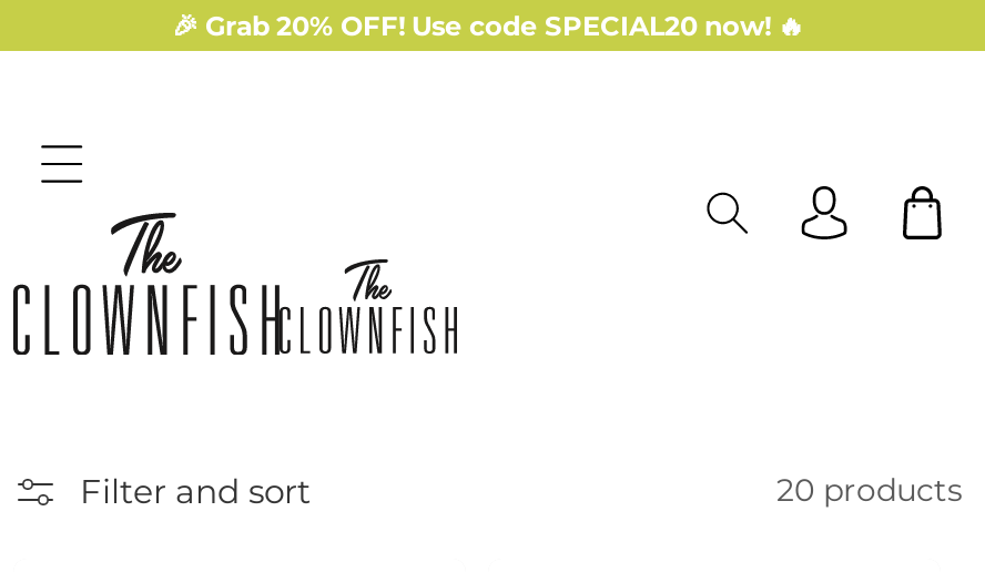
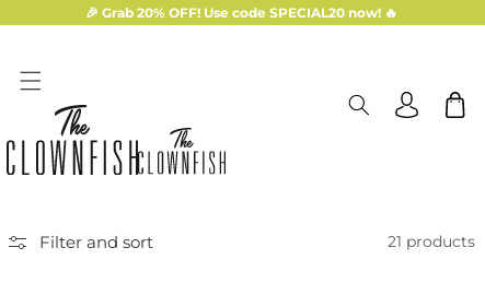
[776,470,963,510] 20 products -> [388,232,475,251] 21 products

